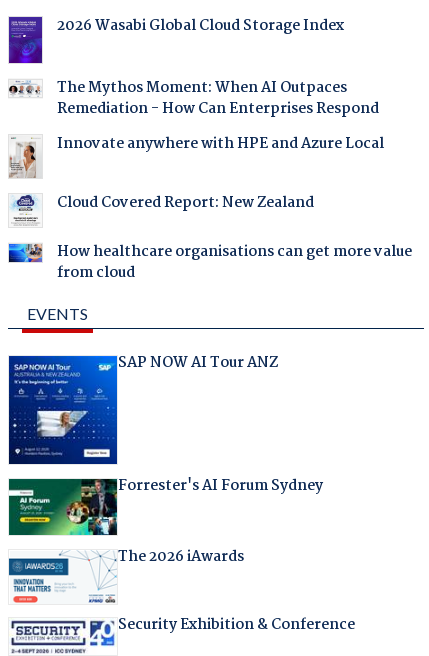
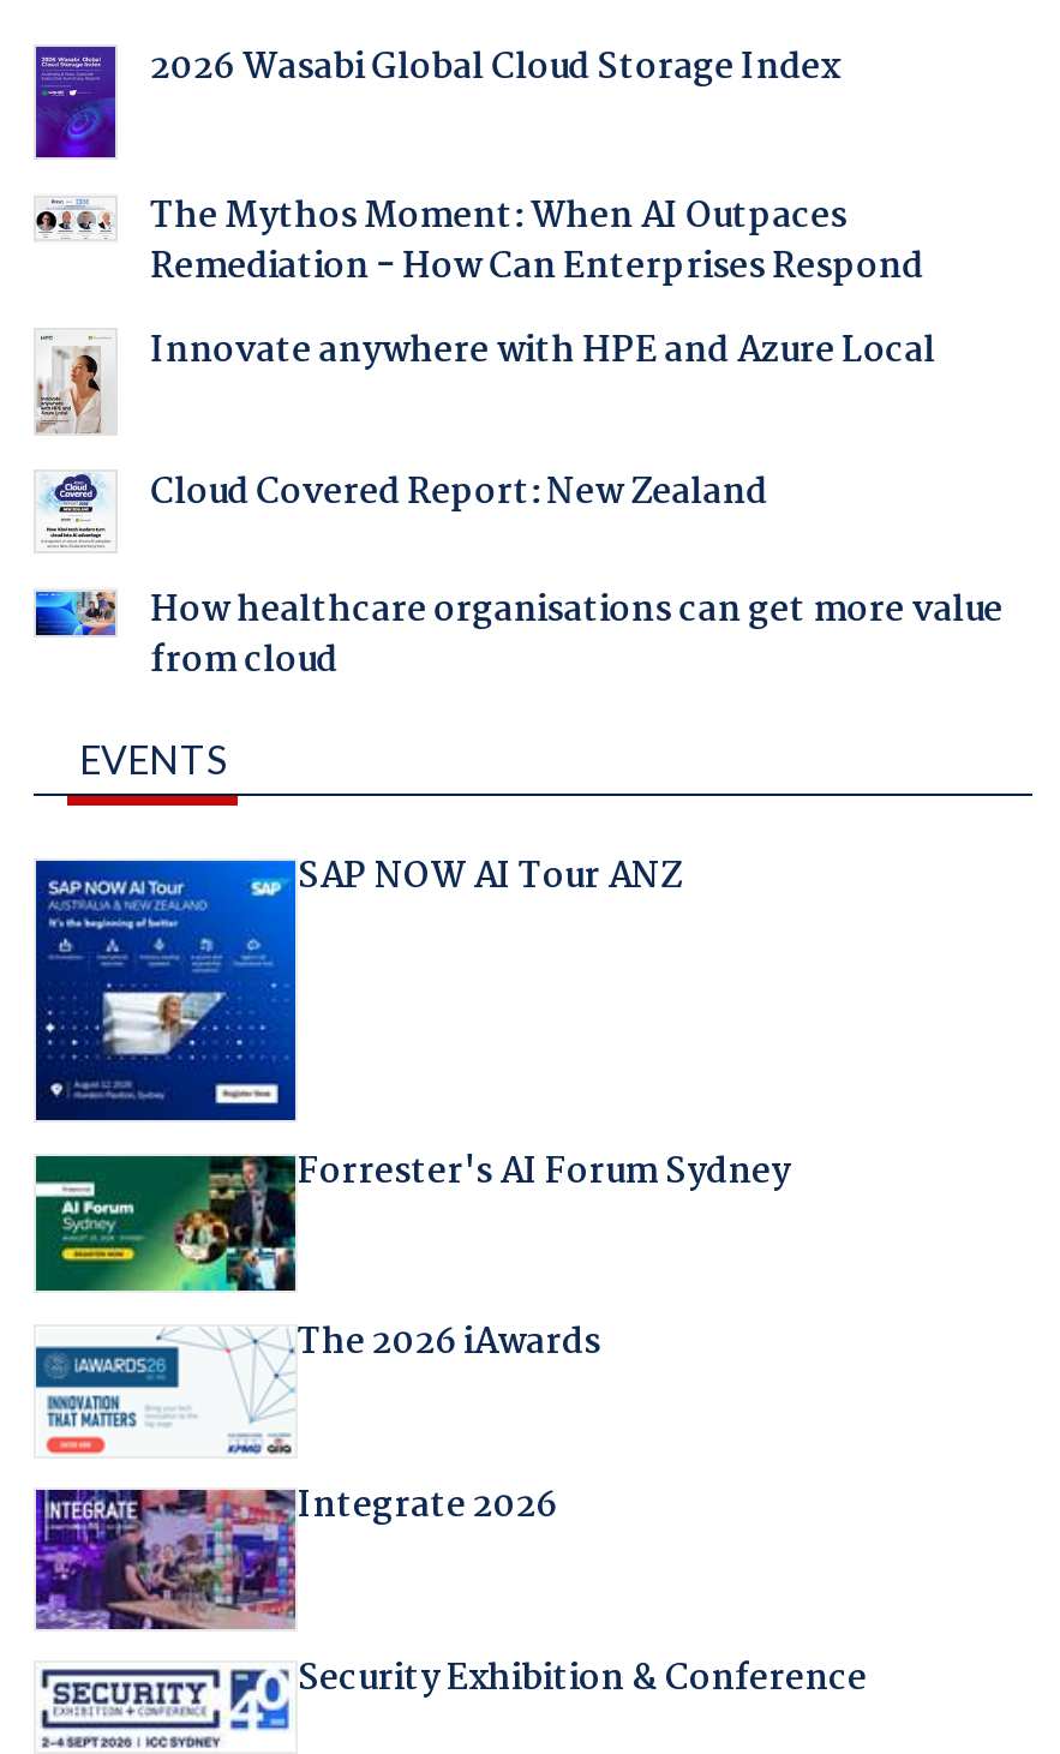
none -> [34,1478,557,1632] [image] | Integrate 2026

